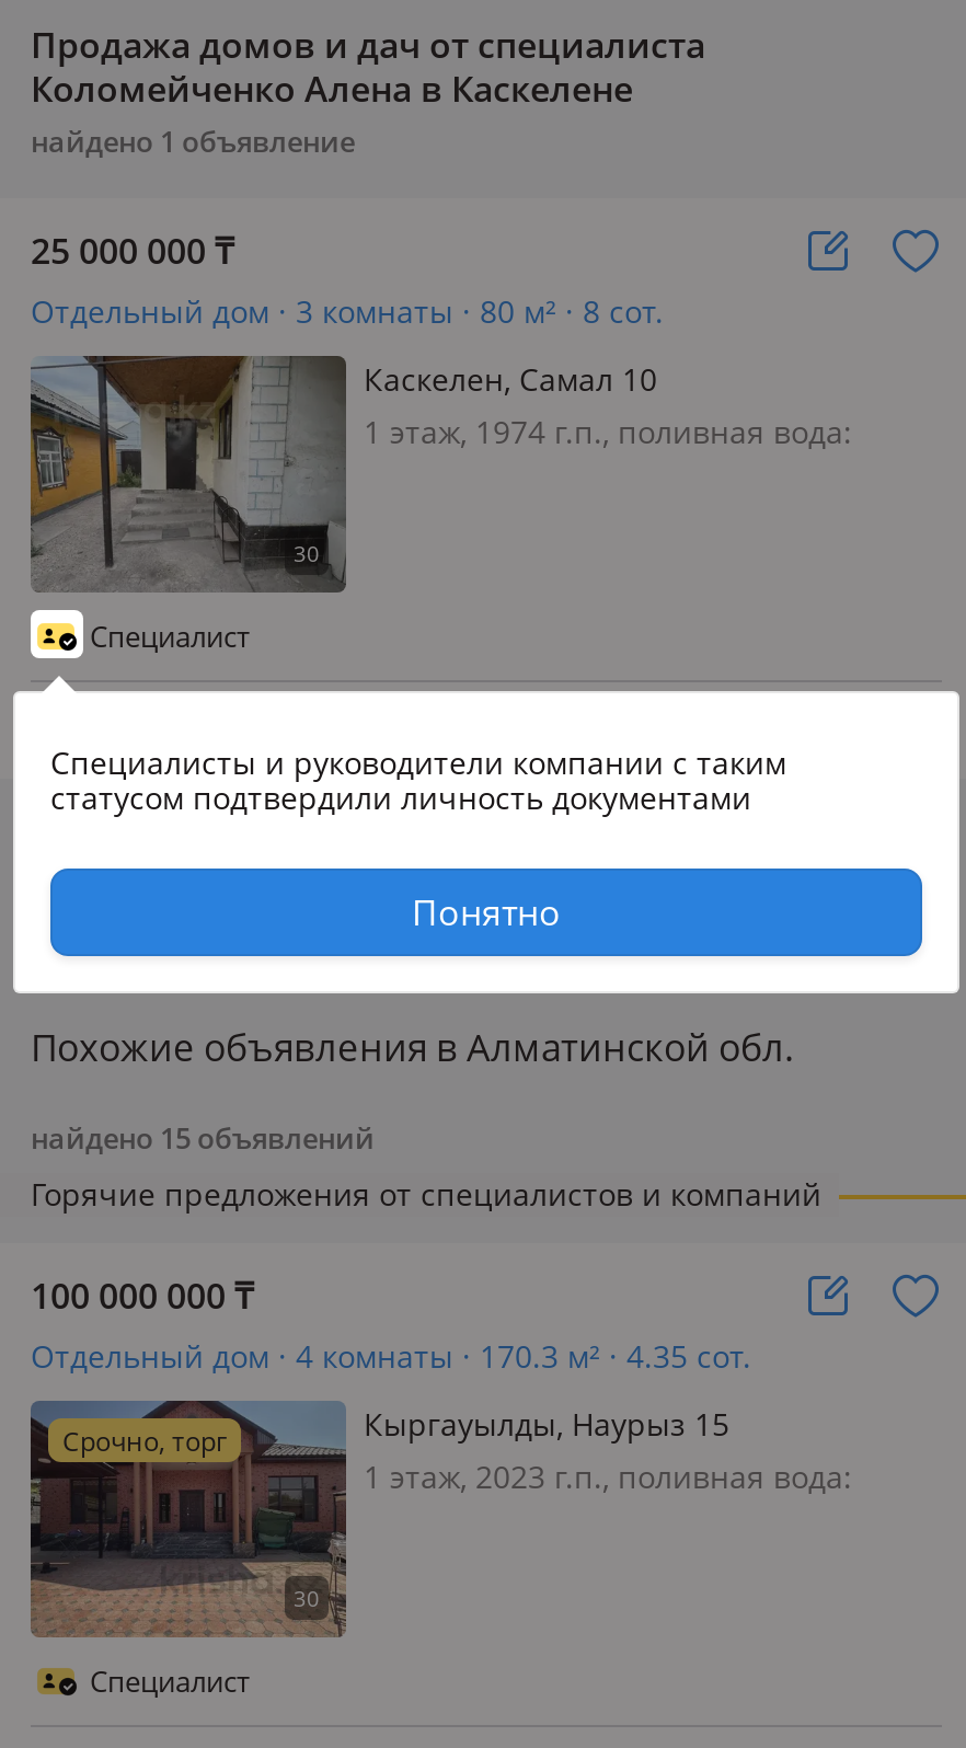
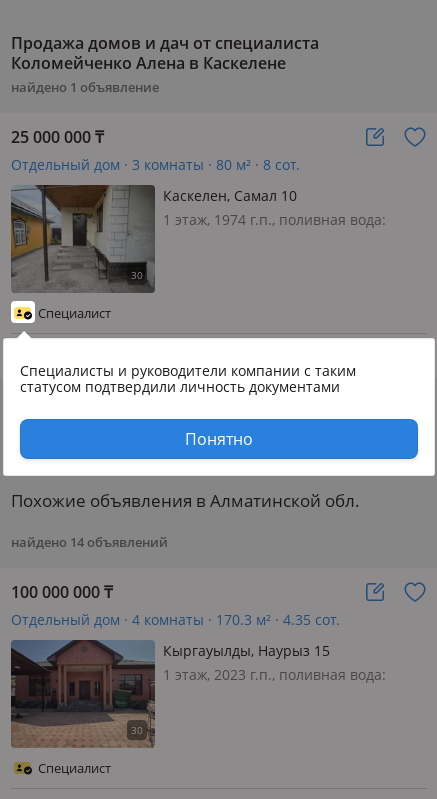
[31,1118,821,1215] найдено 15 объявлений | Горячие предложения от специалистов и компаний -> [11,533,168,551] найдено 14 объявлений
[62,1422,227,1459] Срочно, торг -> none

